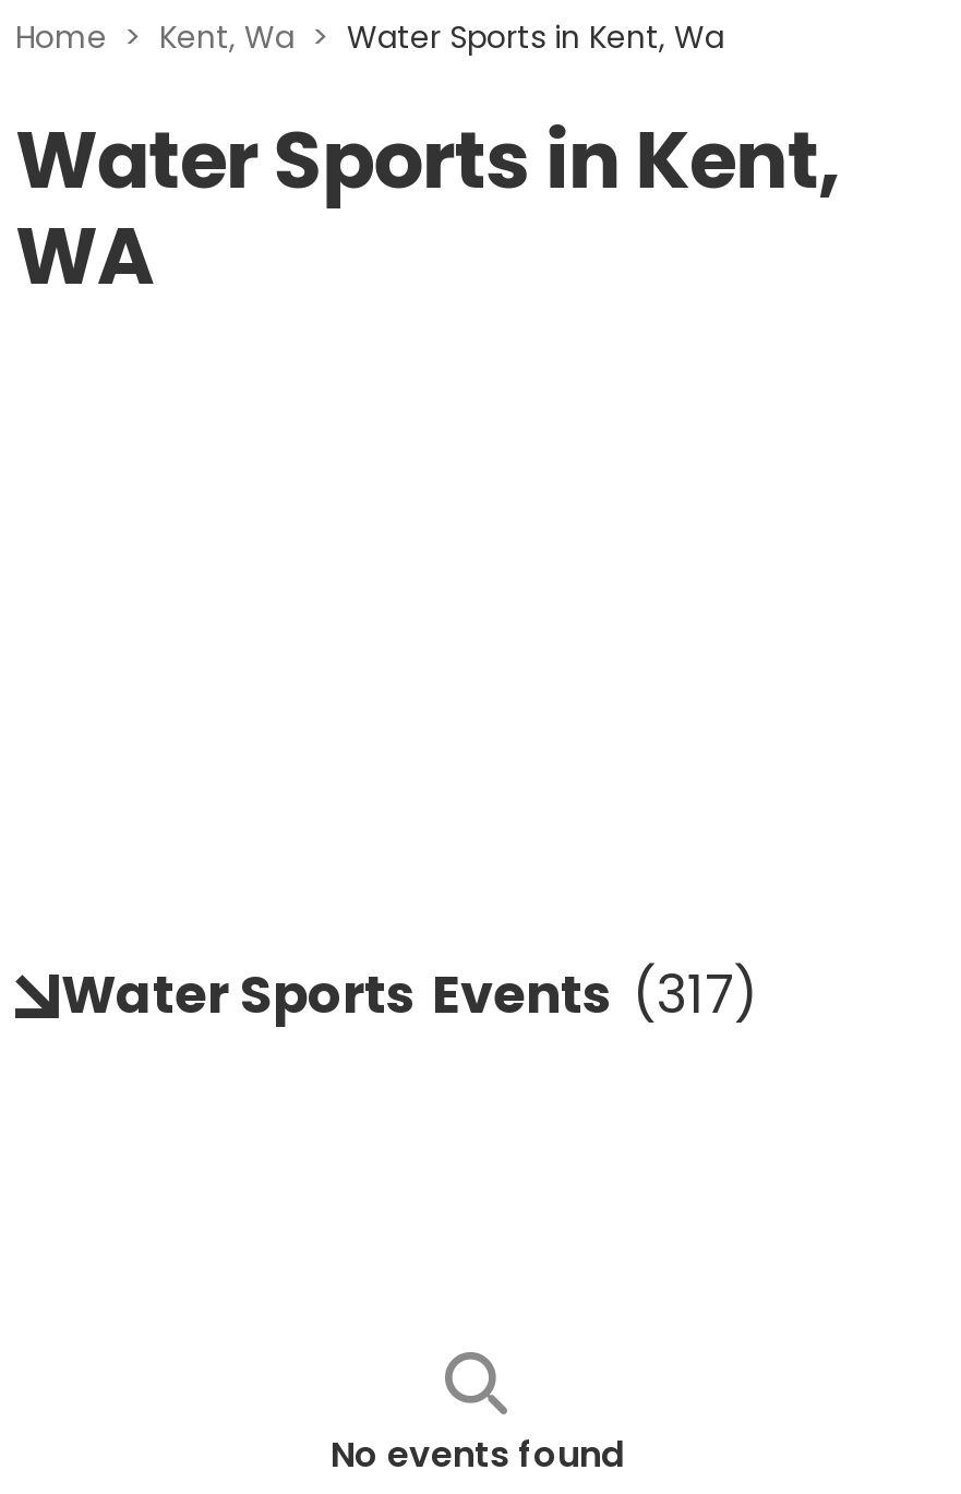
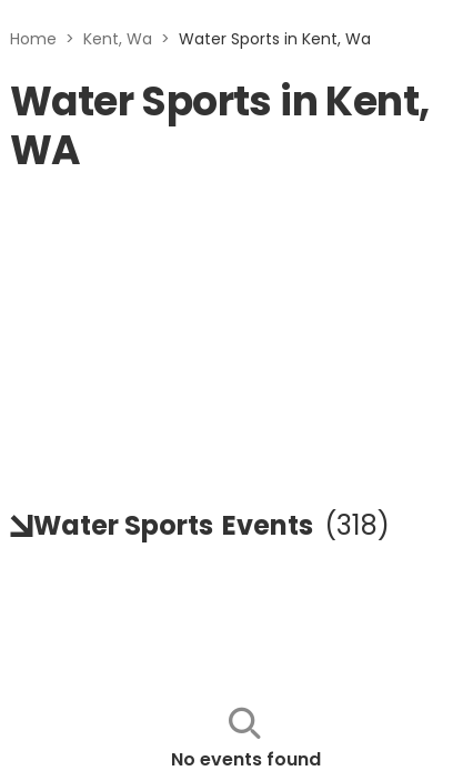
[61,958,757,1030] Water Sports Events (317) -> [33,507,390,544] Water Sports Events (318)

